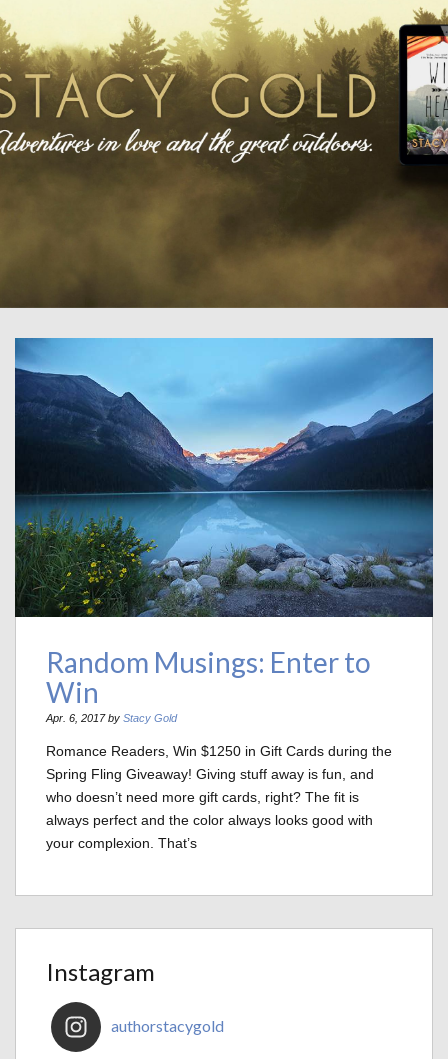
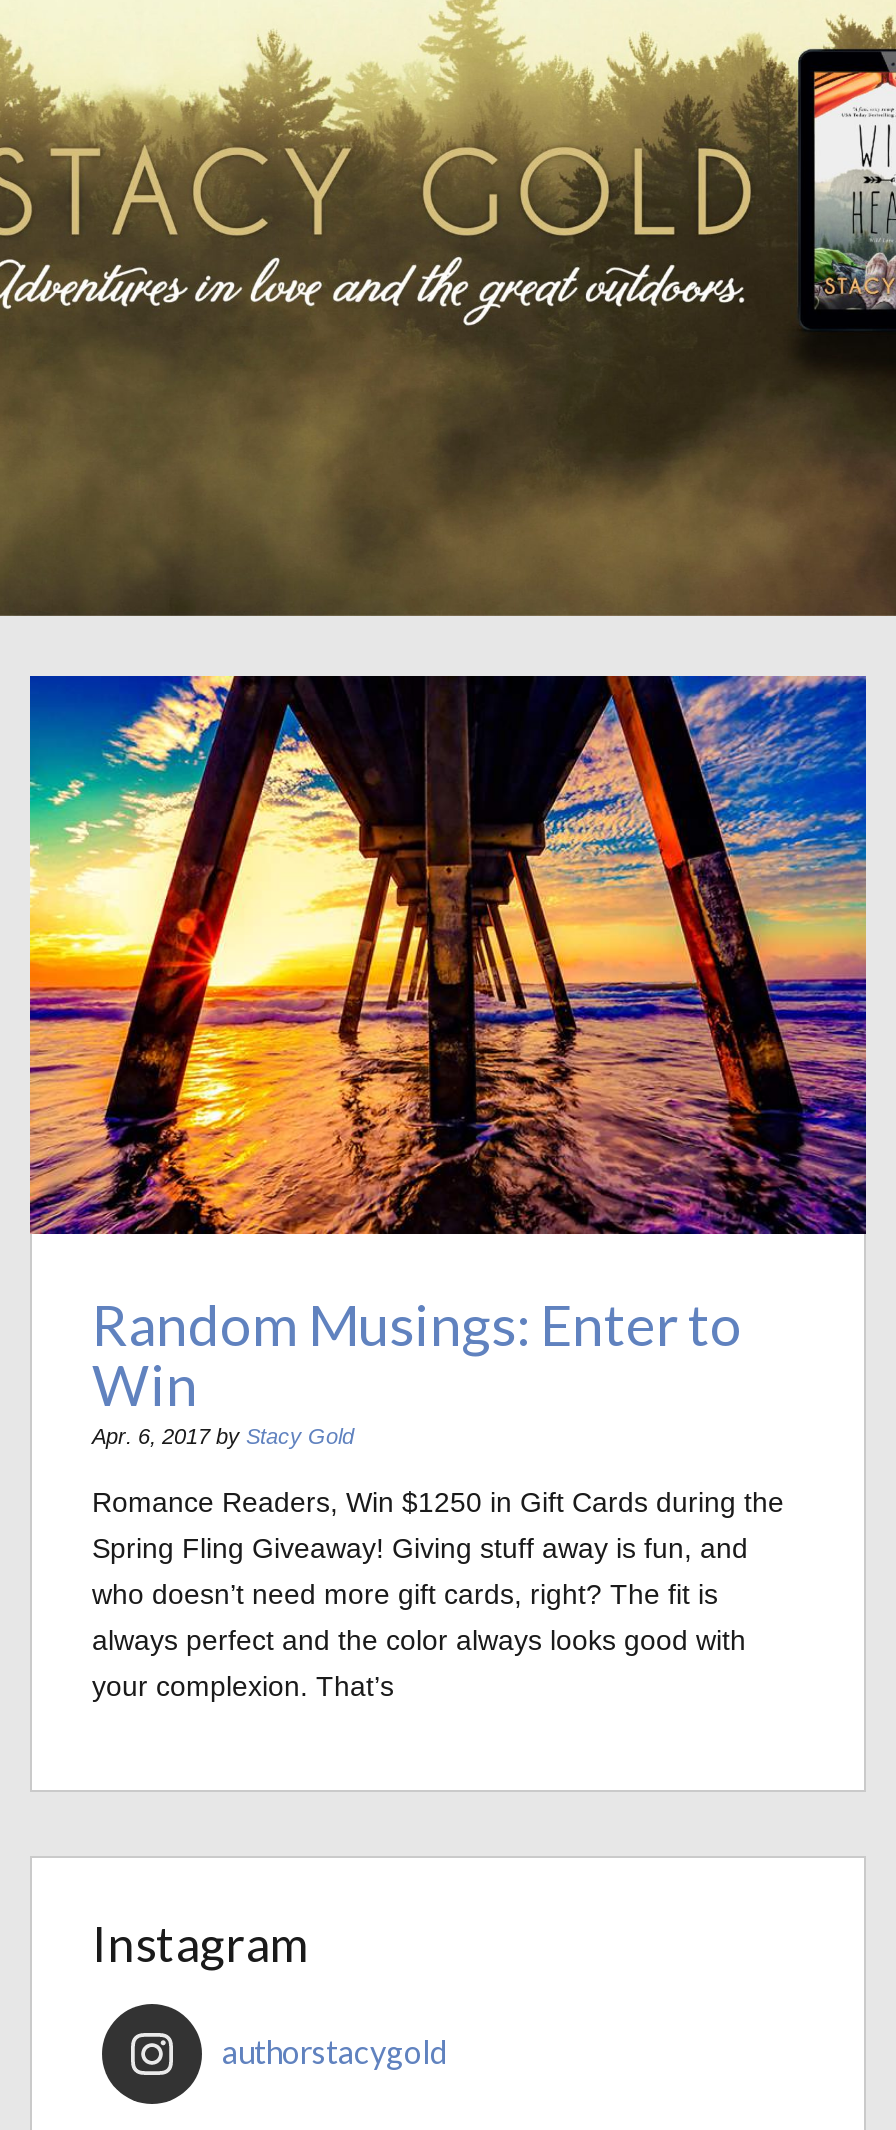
[14,337,434,618] [image] -> [28,674,868,1236] [image]

